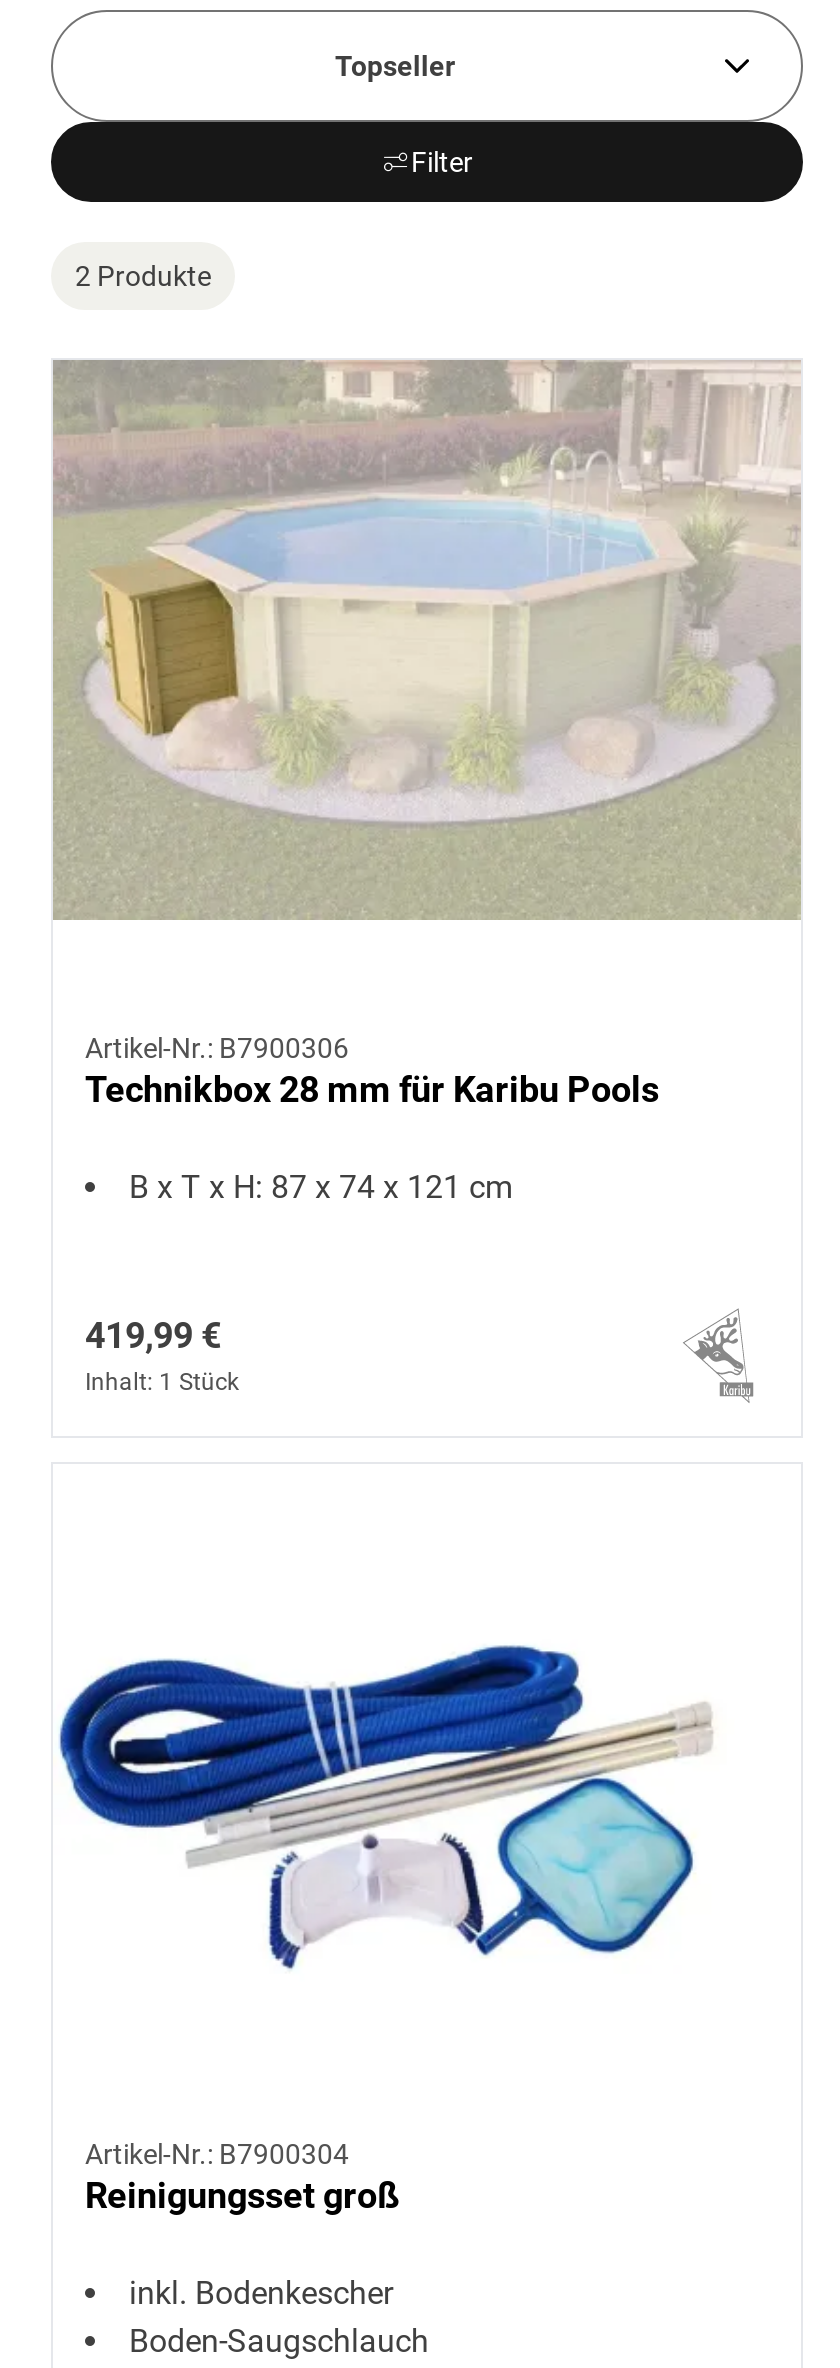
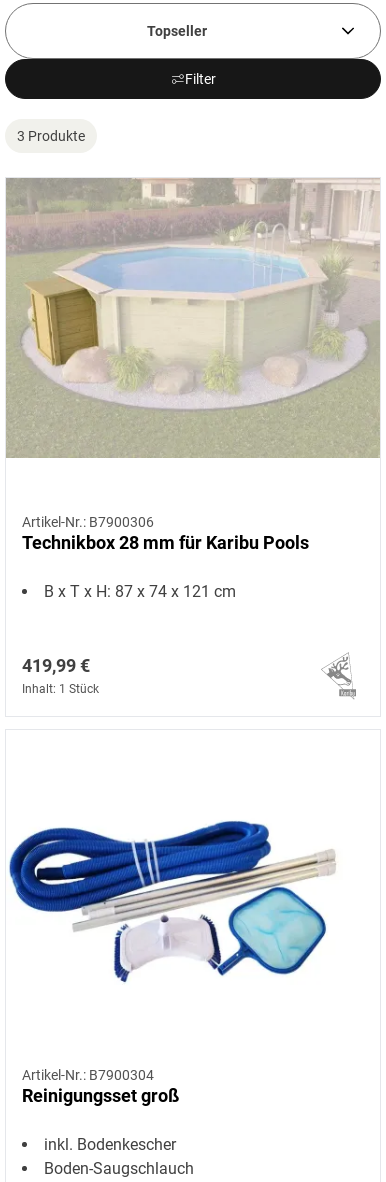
[75,260,211,292] 2 Produkte -> [17,128,85,144] 3 Produkte

